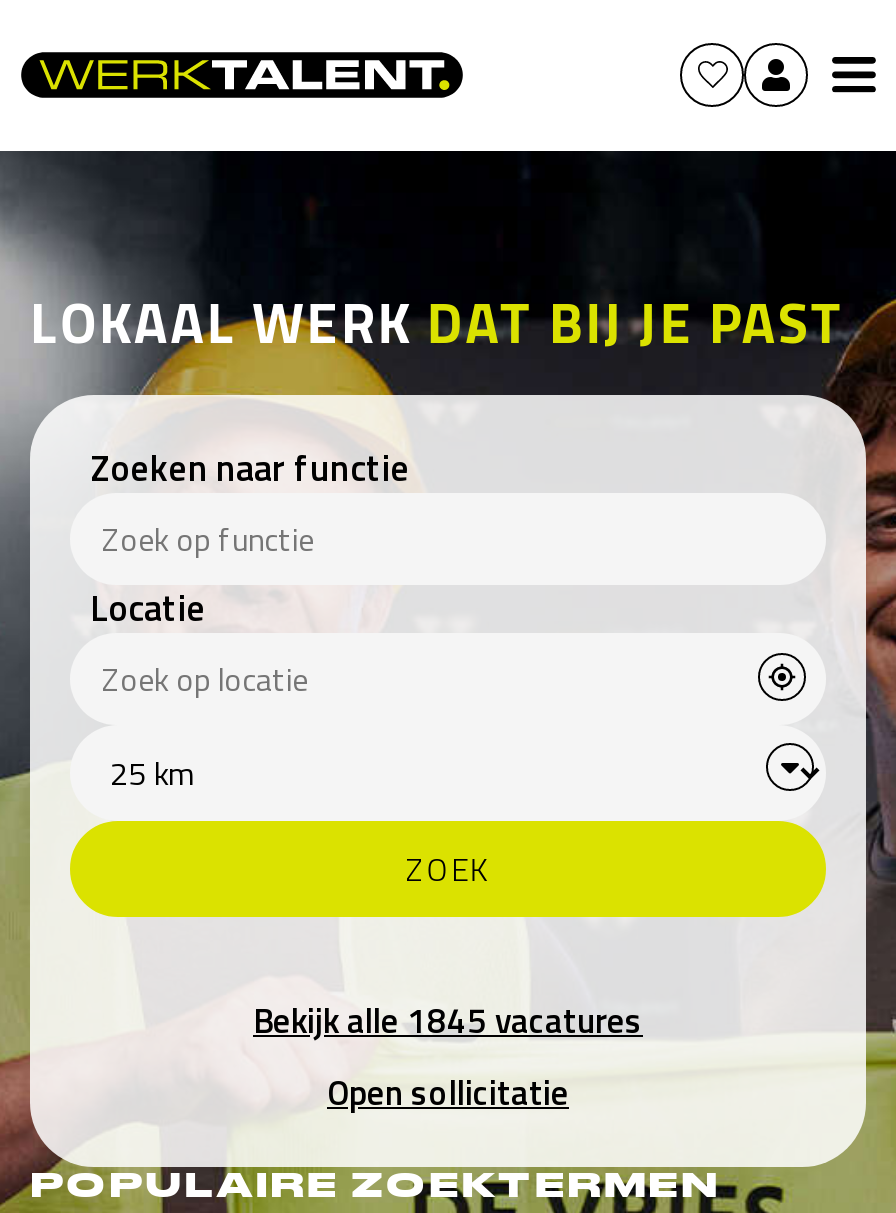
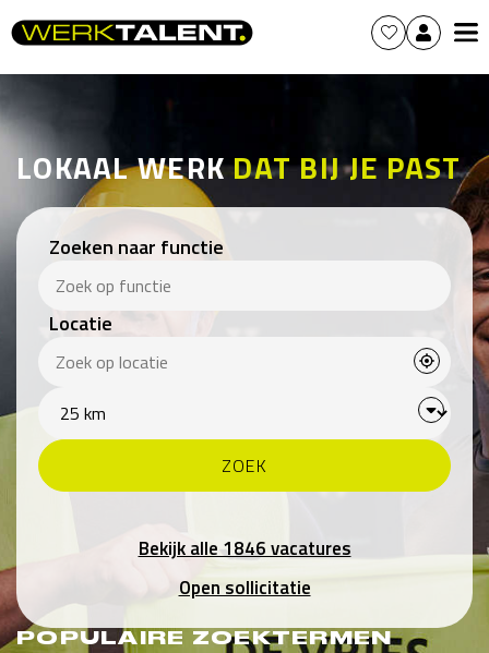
[253,995,643,1047] Bekijk alle 1845 vacatures -> [138,534,351,563] Bekijk alle 1846 vacatures

